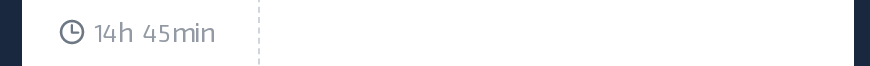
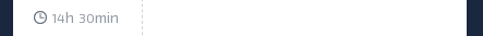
[94,14,216,48] 14h 45 min -> [52,8,119,26] 14h 30 min

